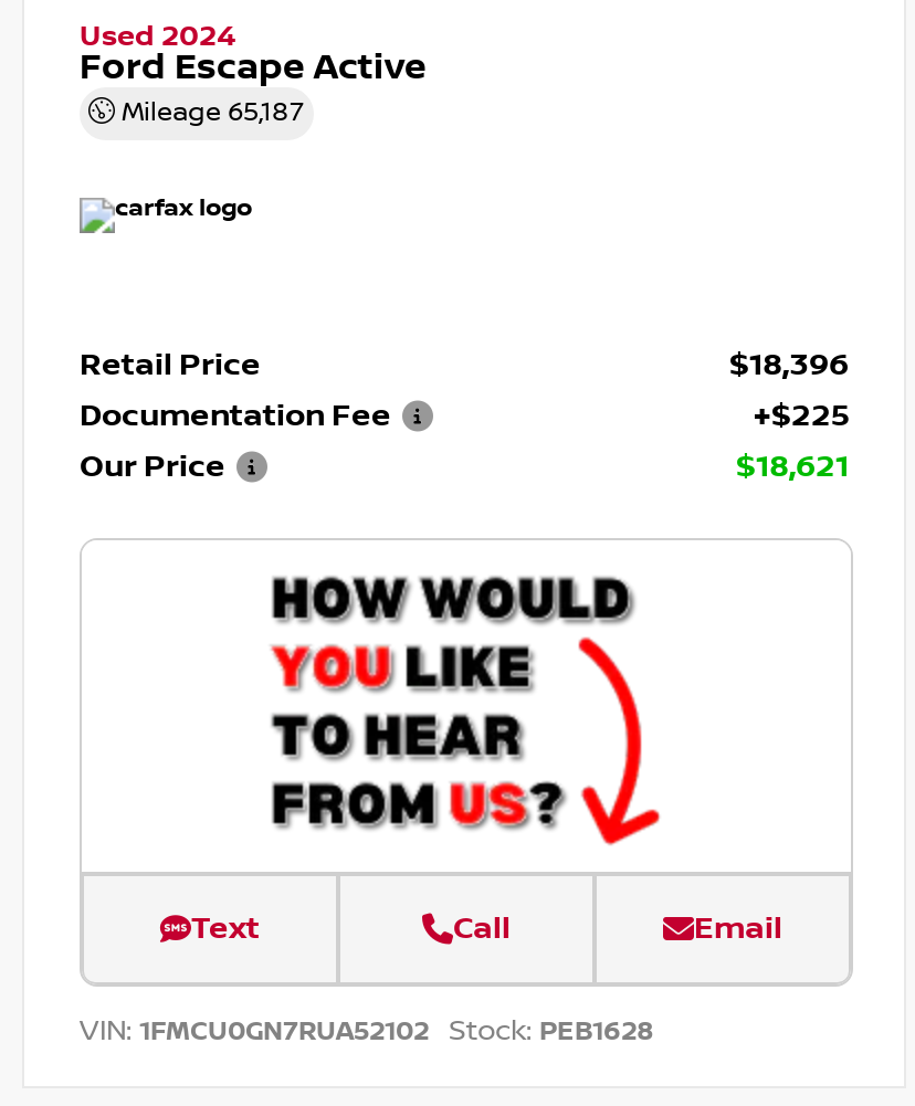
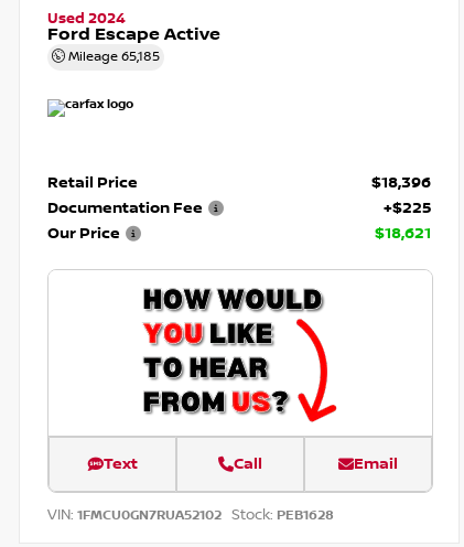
[115,95,305,128] Mileage 65,187 -> [65,47,160,64] Mileage 65,185

